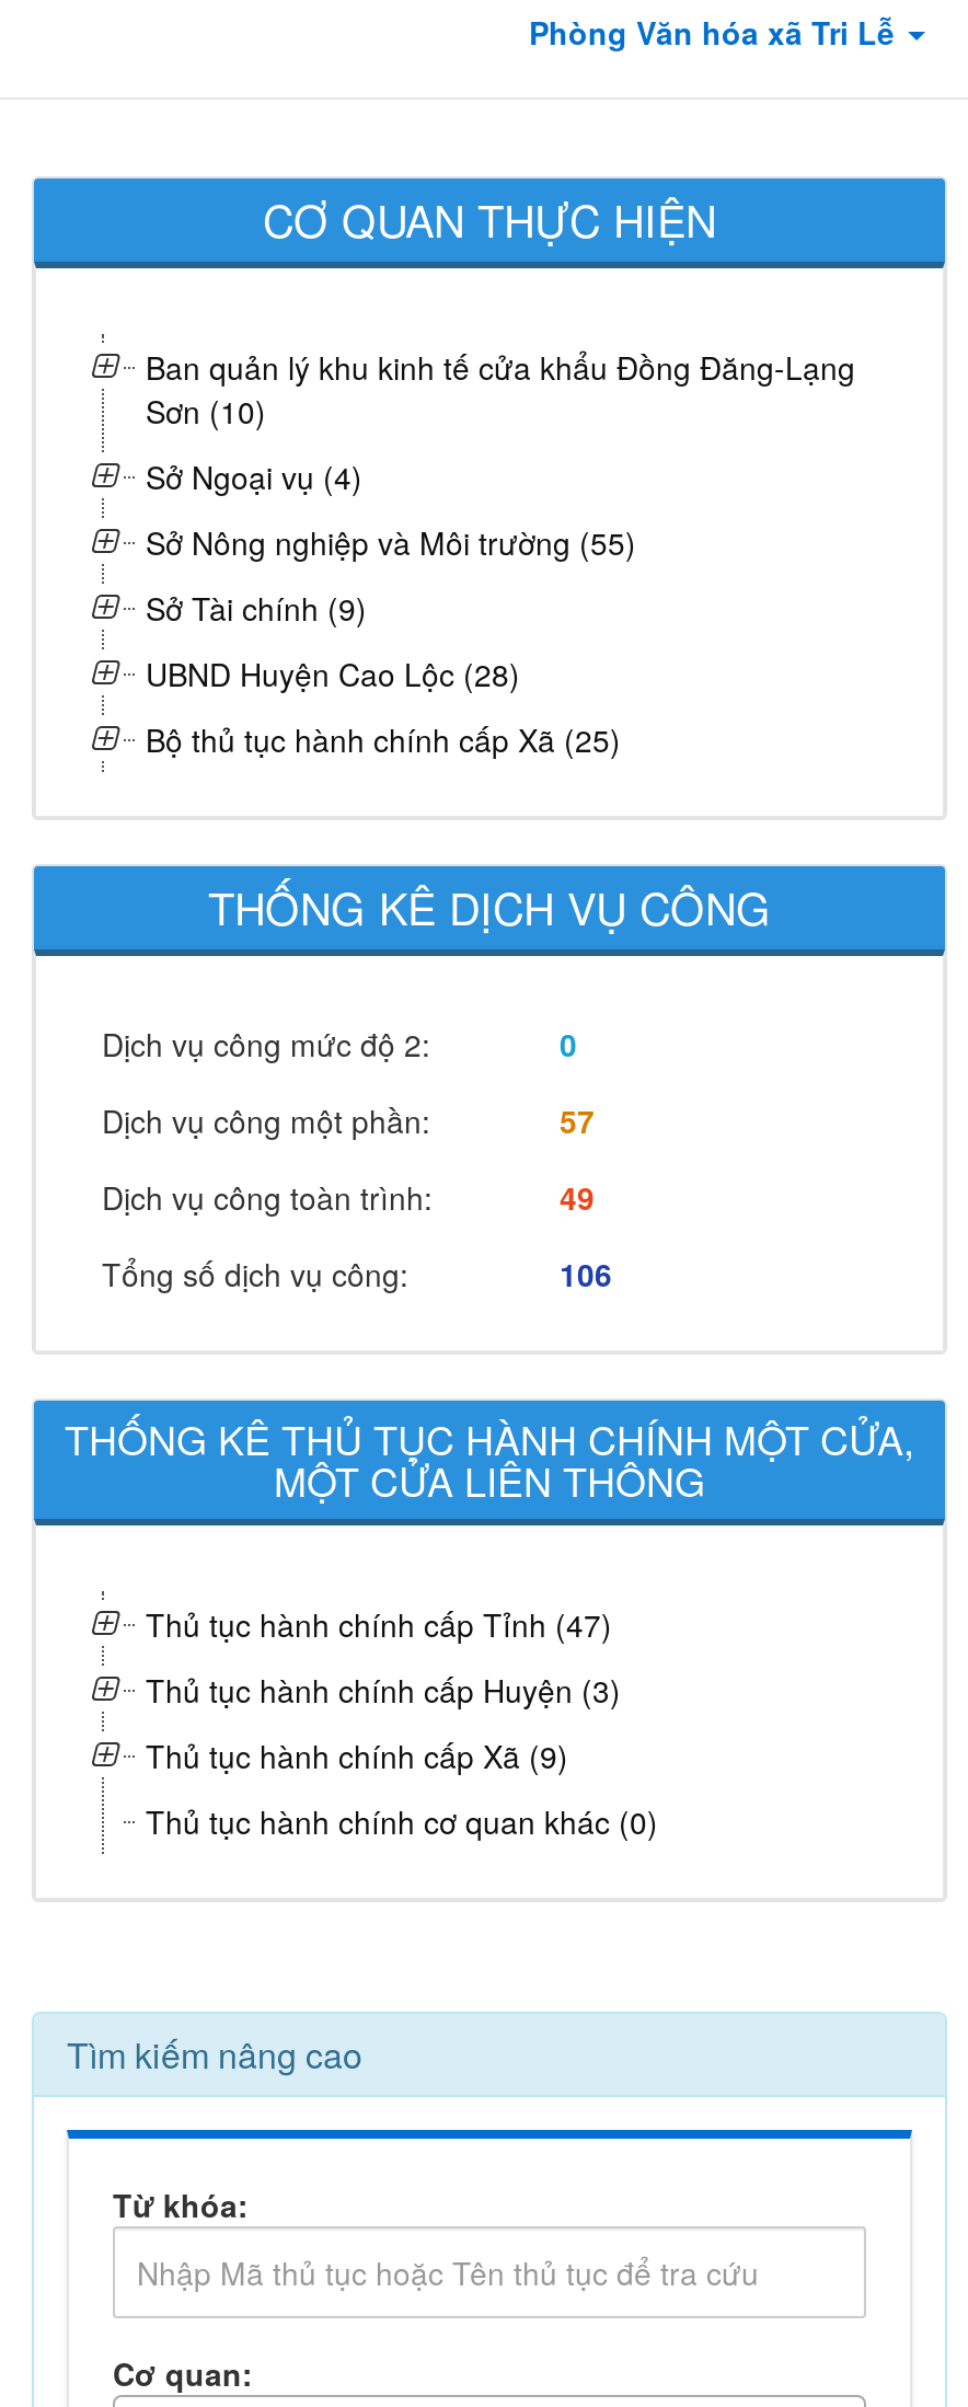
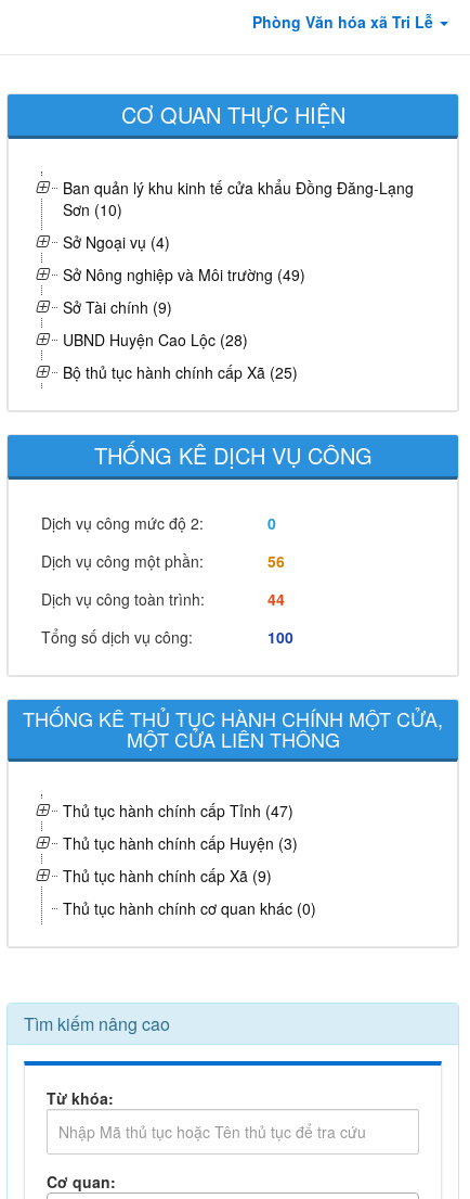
[146,520,636,564] Sở Nông nghiệp và Môi trường (55) -> [63,264,305,285] Sở Nông nghiệp và Môi trường (49)
[560,1098,595,1142] 57 -> [267,550,285,572] 56
[560,1175,595,1219] 49 -> [267,588,285,610] 44
[560,1252,612,1295] 106 -> [267,626,293,648] 100

